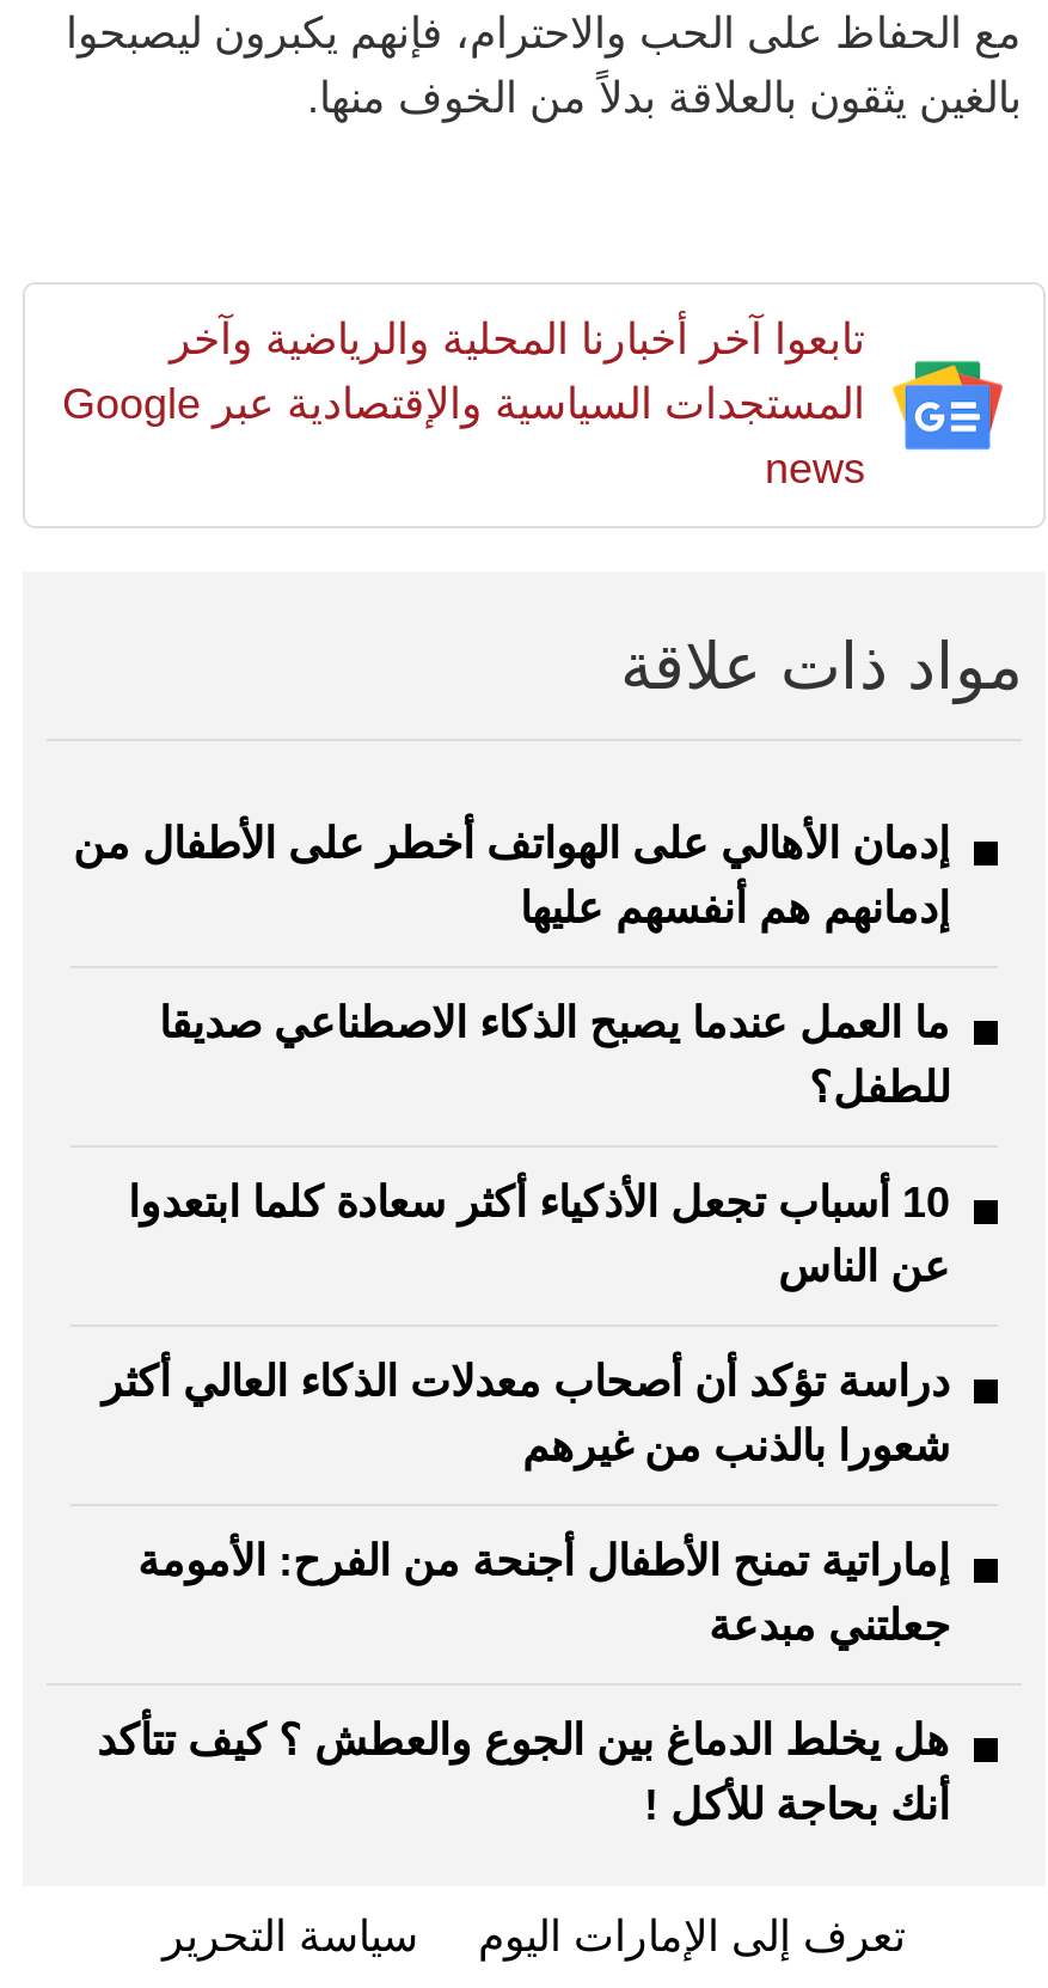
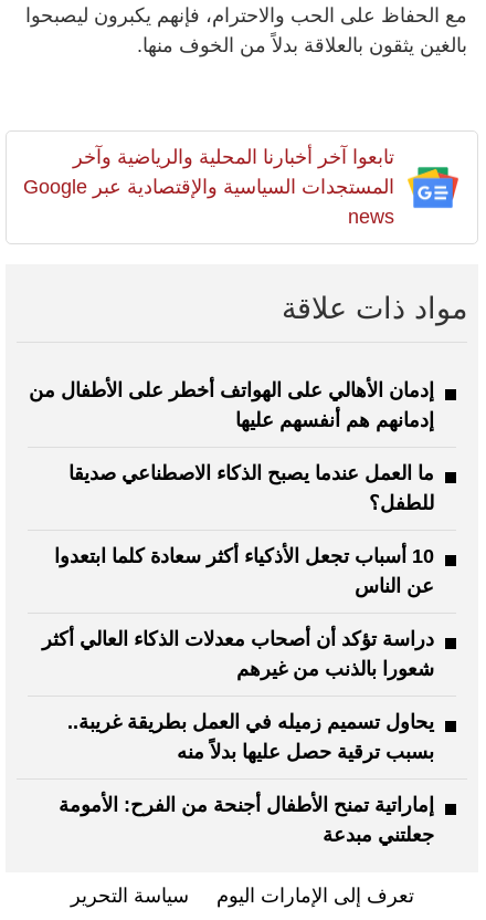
none -> [67,711,434,763] يحاول تسميم زميله في العمل بطريقة غريبة.. | بسبب ترقية حصل عليها بدلاً منه
moved [137,1538,950,1650] -> [59,794,434,846]: إماراتية تمنح الأطفال أجنحة من الفرح: الأمومة | جعلتني مبدعة
[97,1717,950,1829] هل يخلط الدماغ بين الجوع والعطش ؟ كيف تتأكد | أنك بحاجة للأكل ! -> none

